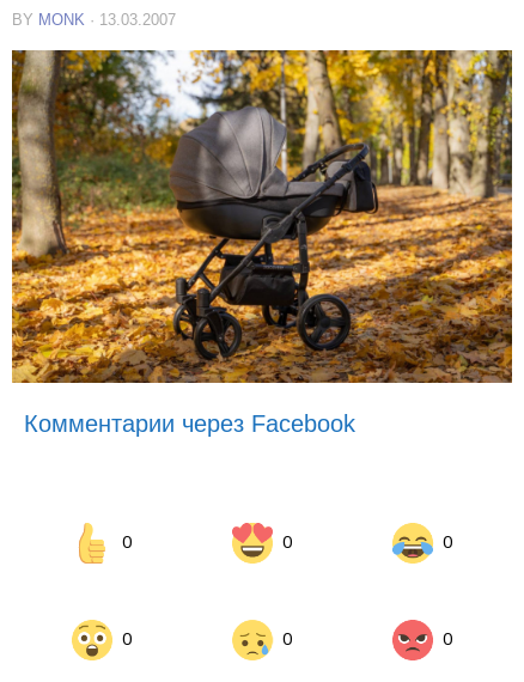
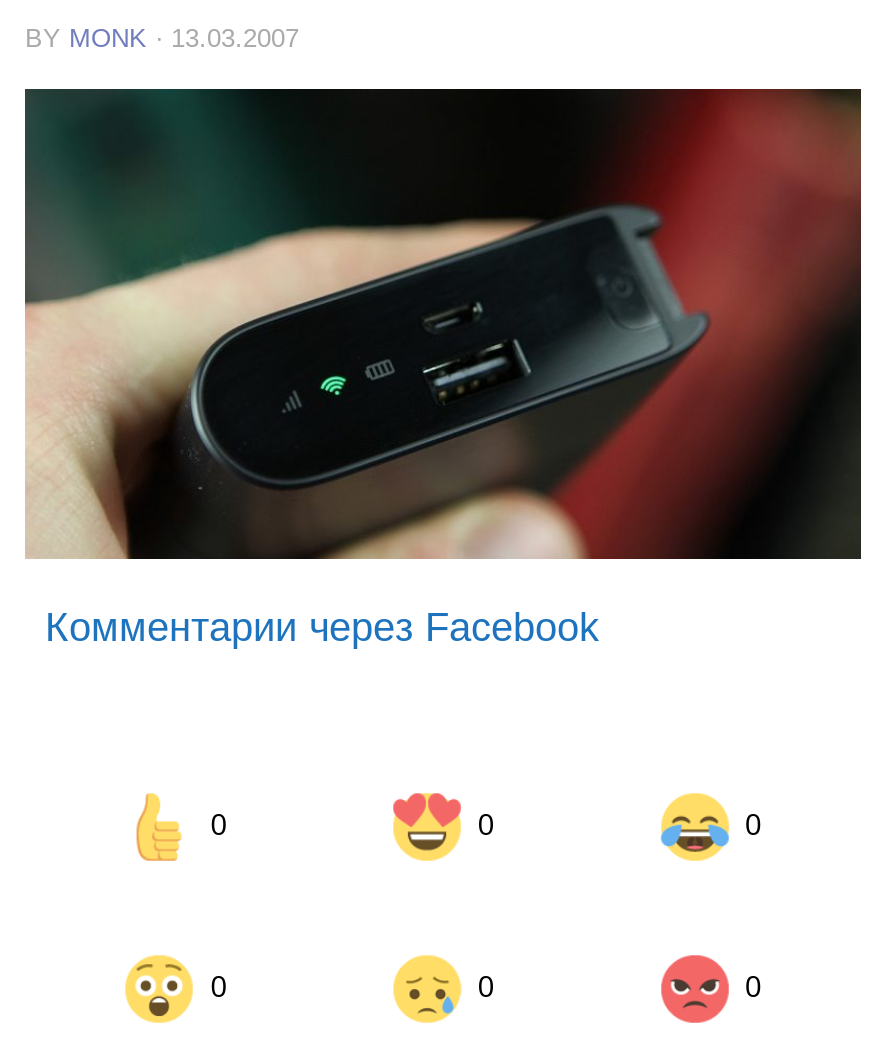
[12,49,513,384] [image] -> [25,87,863,559] [image]

